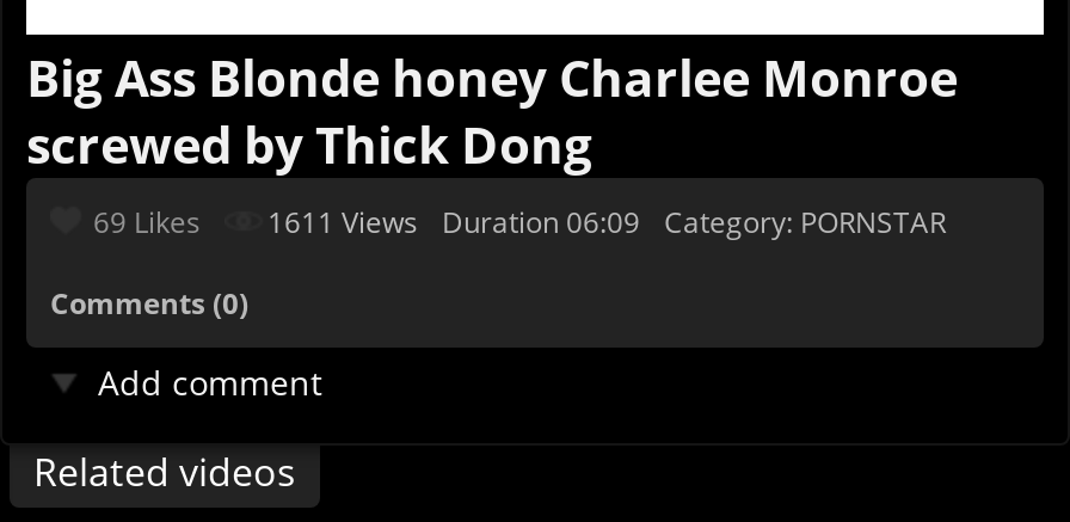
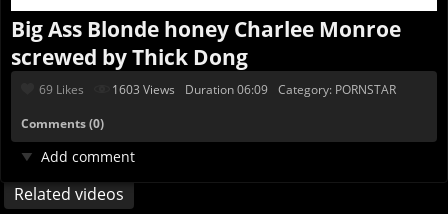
[267,202,946,242] 1611 Views Duration 06:09 Category: PORNSTAR -> [112,81,396,98] 1603 Views Duration 06:09 Category: PORNSTAR

